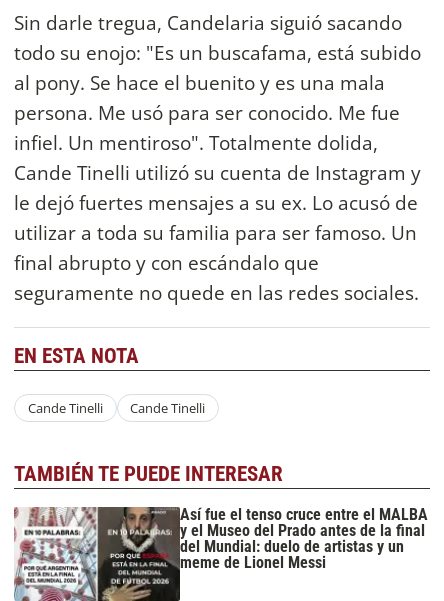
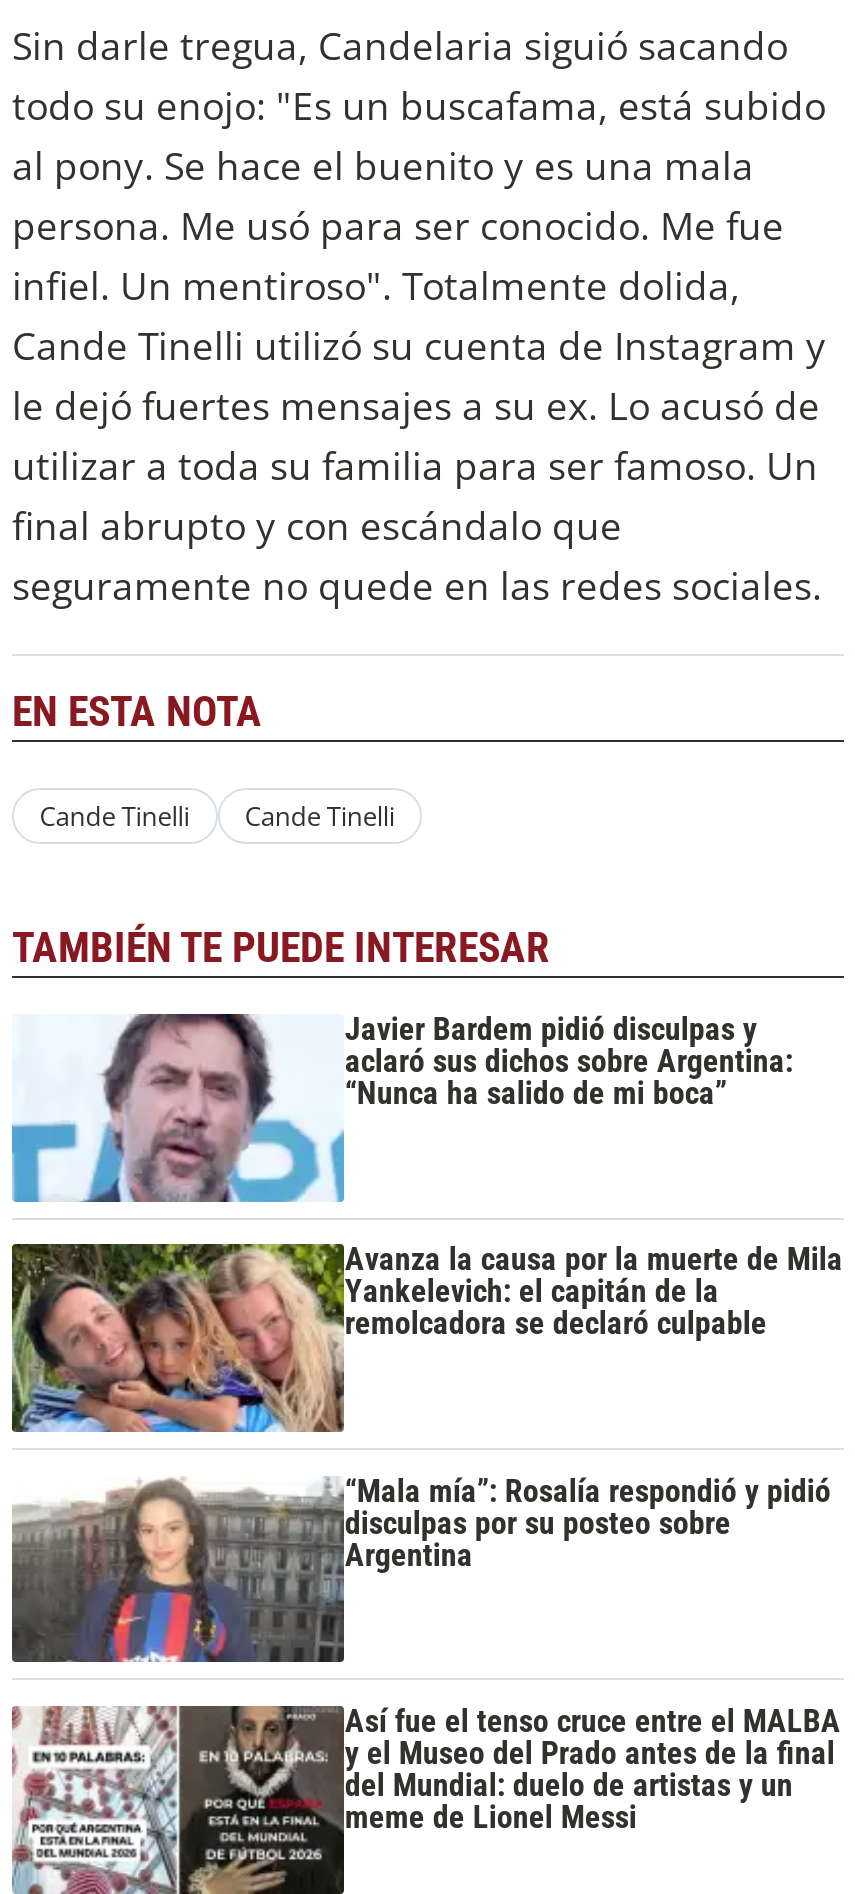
none -> [10,1010,793,1204] [image] | Javier Bardem pidió disculpas y | aclaró sus dichos sobre Argentina: | “Nunca ha salido de mi boca”
none -> [10,1241,843,1434] [image] | Avanza la causa por la muerte de Mila | Yankelevich: el capitán de la | remolcadora se declaró culpable
none -> [10,1472,831,1670] [image] | “Mala mía”: Rosalía respondió y pidió | disculpas por su posteo sobre | Argentina

